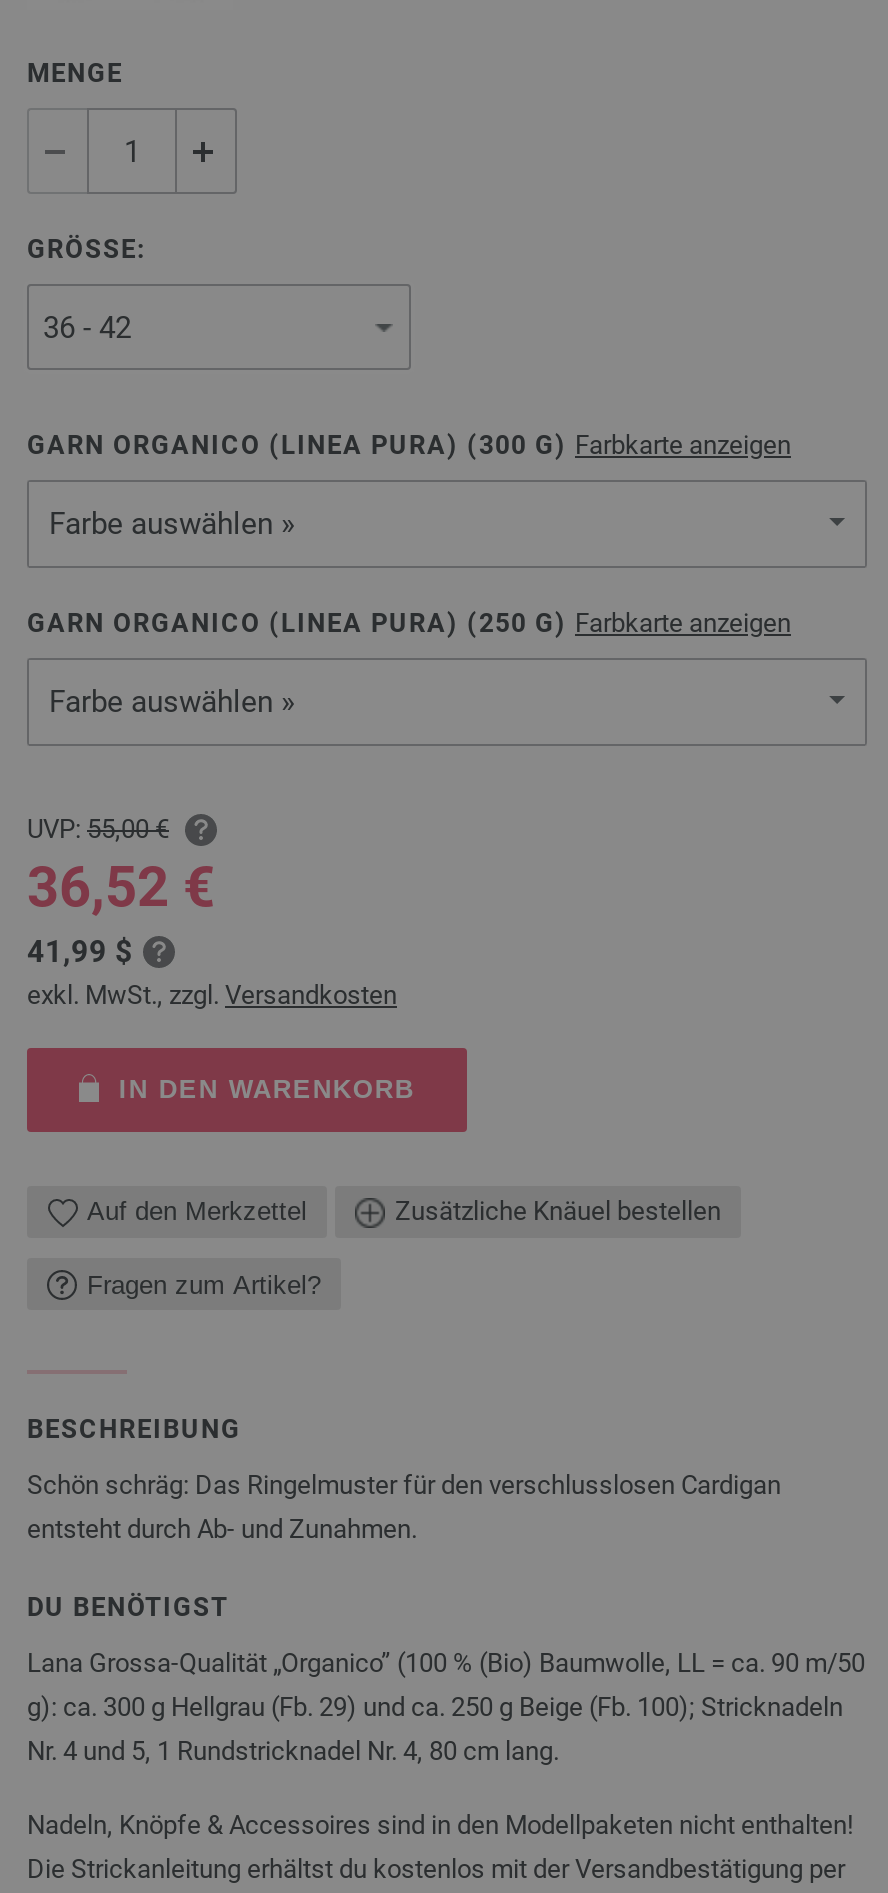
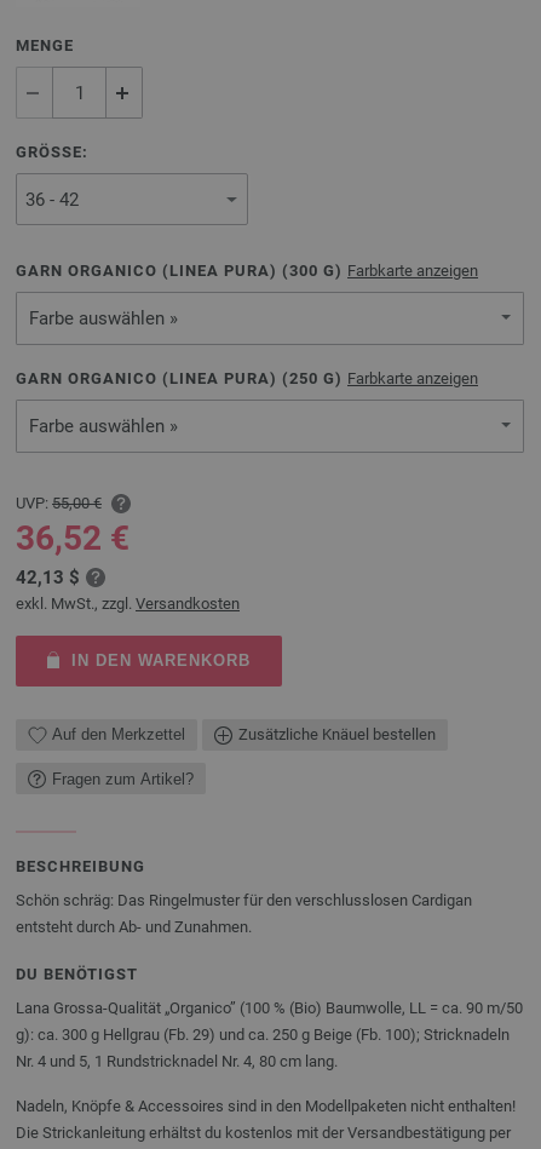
[27,933,133,969] 41,99 $ -> [16,566,80,588] 42,13 $

